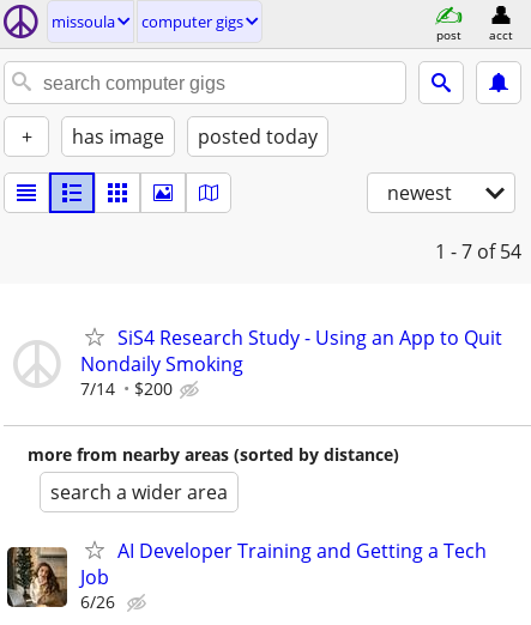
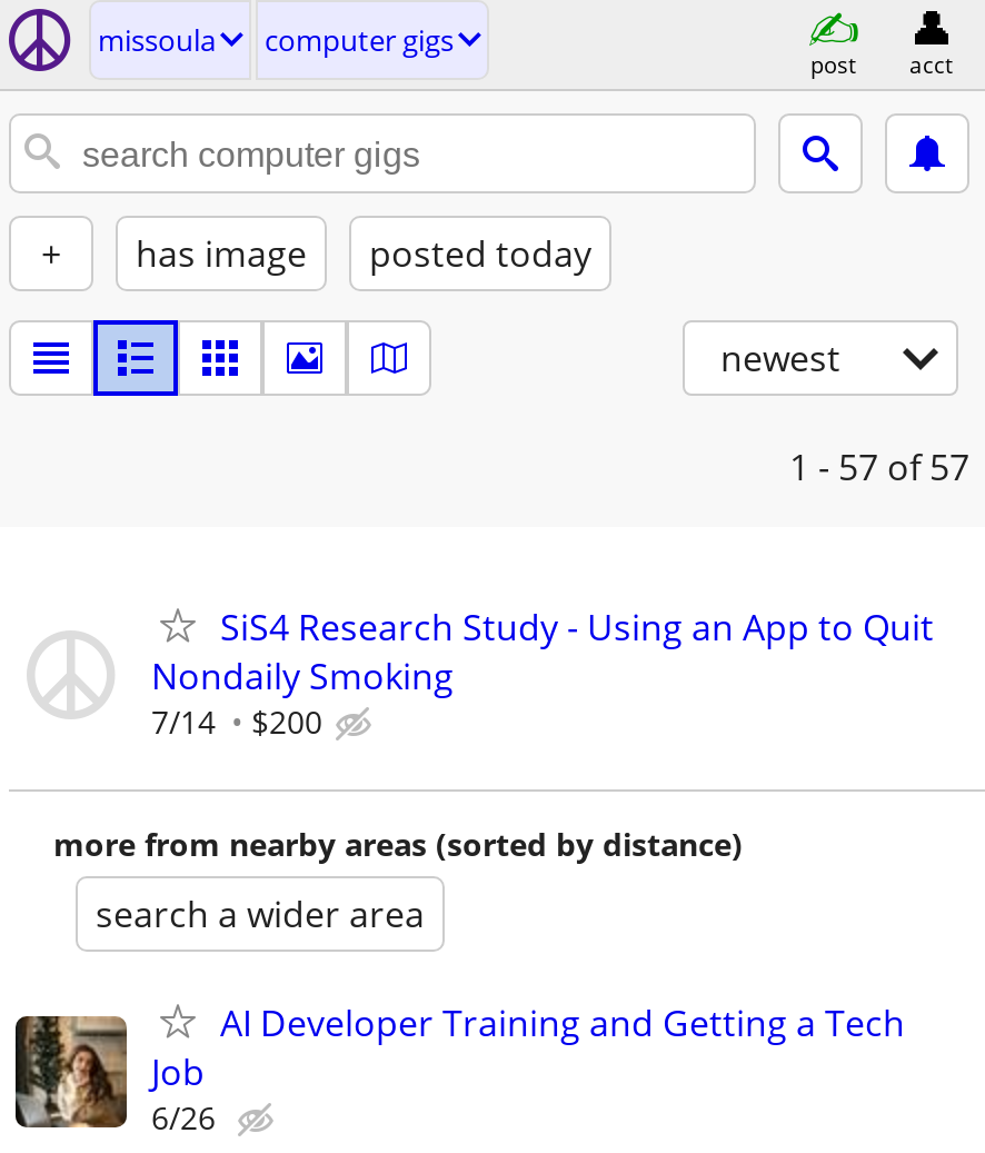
[435,238,521,265] 1 - 7 of 54 -> [789,443,969,491] 1 - 57 of 57

